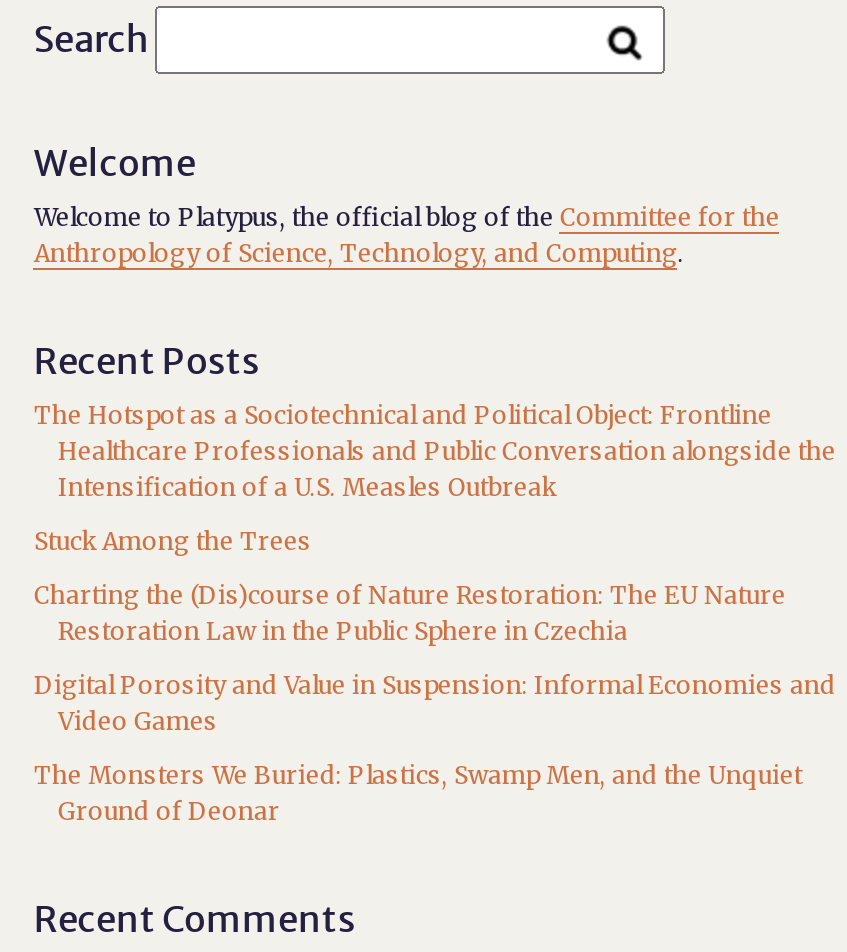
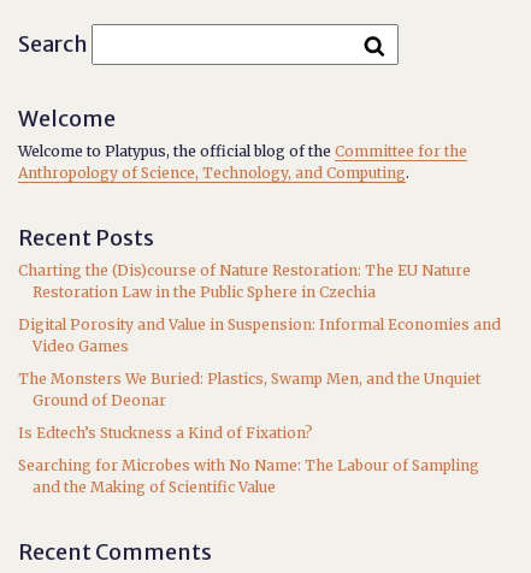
[34,400,836,556] The Hotspot as a Sociotechnical and Political Object: Frontline | Healthcare Professionals and Public Conversation alongside the | Intensification of a U.S. Measles Outbreak | Stuck Among the Trees -> none
moved [34,580,836,826] -> [19,261,501,409]: Charting the (Dis)course of Nature Restoration: The EU Nature | Restoration Law in the Public Sphere in Czechia | Digital Porosity and Value in Suspension: Informal Economies and | Video Games | The Monsters We Buried: Plastics, Swamp Men, and the Unquiet | Ground of Deonar
none -> [19,424,480,496] Is Edtech’s Stuckness a Kind of Fixation? | Searching for Microbes with No Name: The Labour of Sampling | and the Making of Scientific Value

